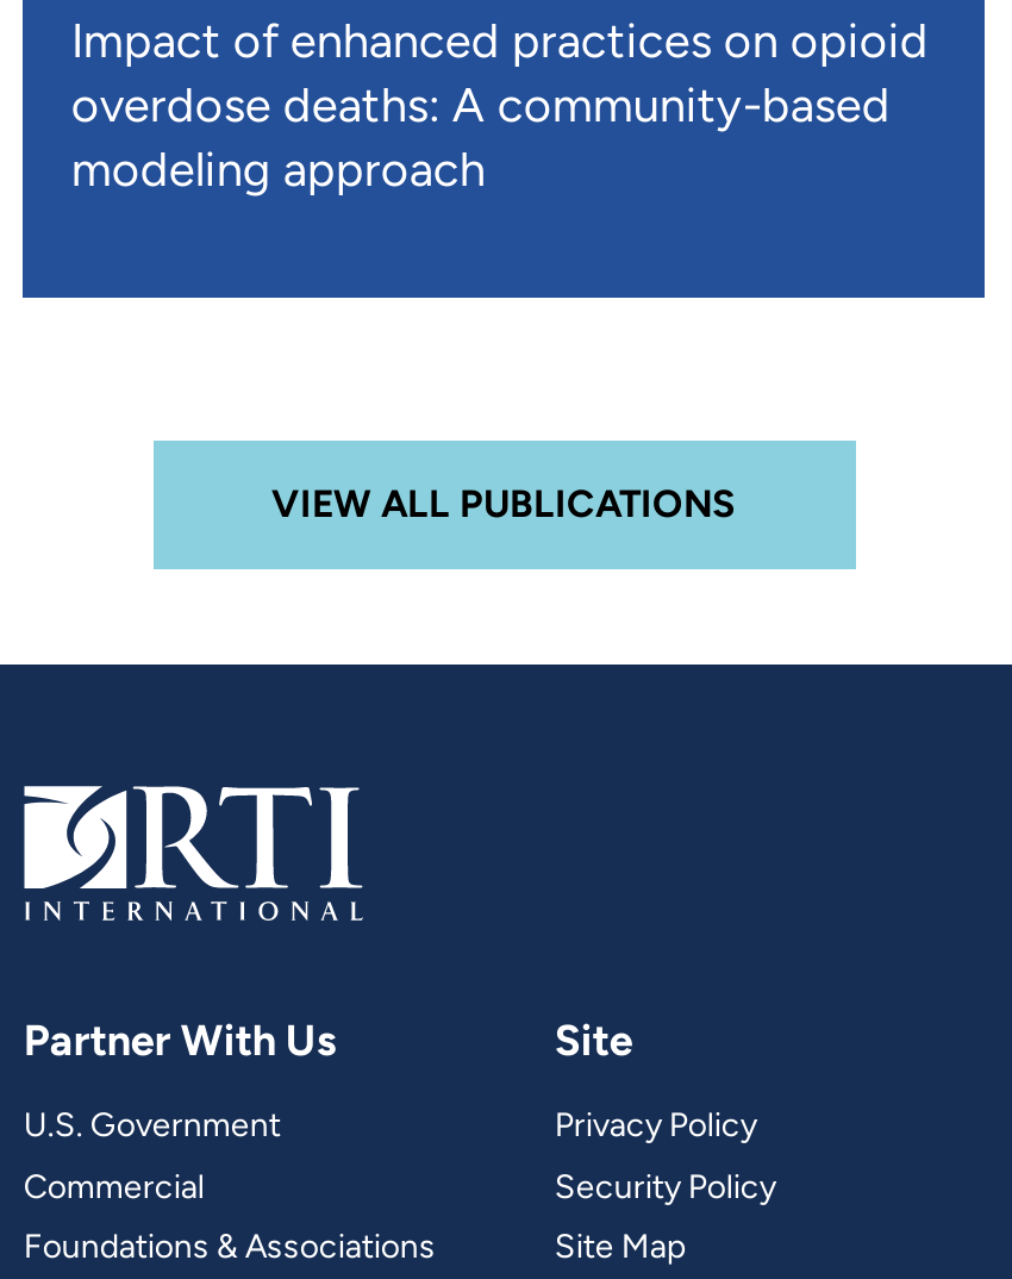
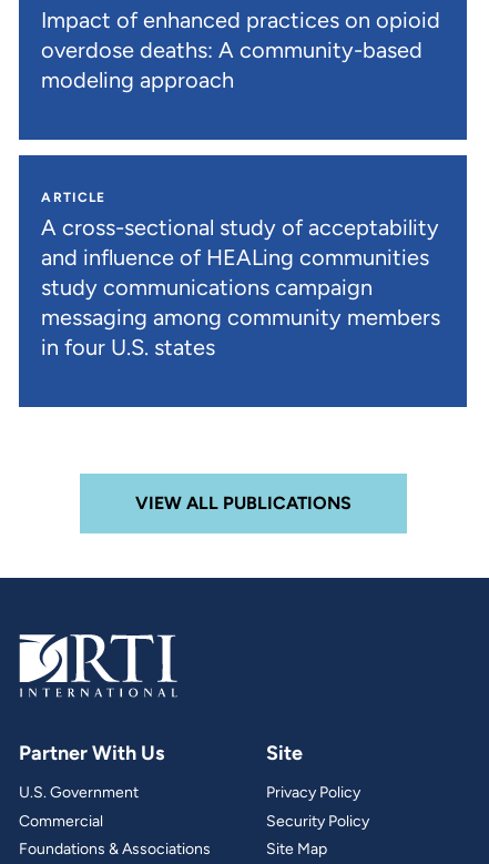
none -> [41,190,441,361] ARTICLE | A cross-sectional study of acceptability | and influence of HEALing communities | study communications campaign | messaging among community members | in four U.S. states

